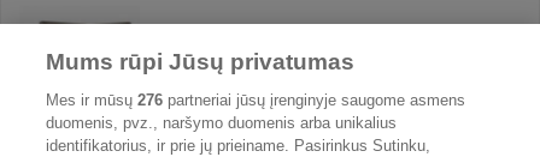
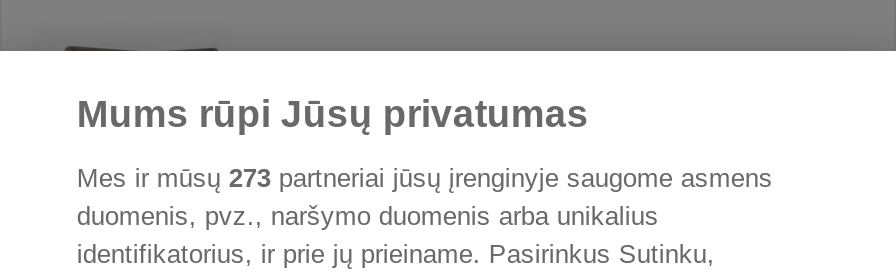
[46,91,466,109] Mes ir mūsų 276 partneriai jūsų įrenginyje saugome asmens -> [77,163,773,193] Mes ir mūsų 273 partneriai jūsų įrenginyje saugome asmens

